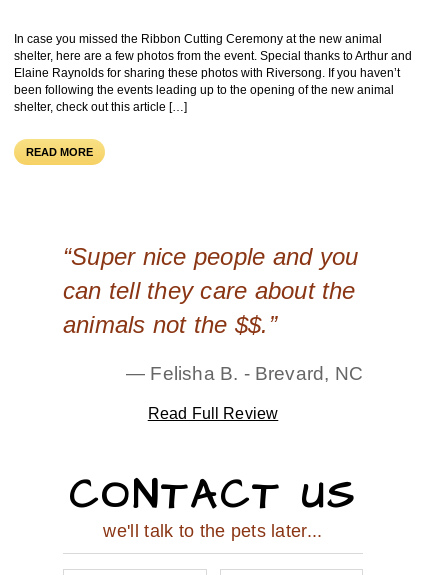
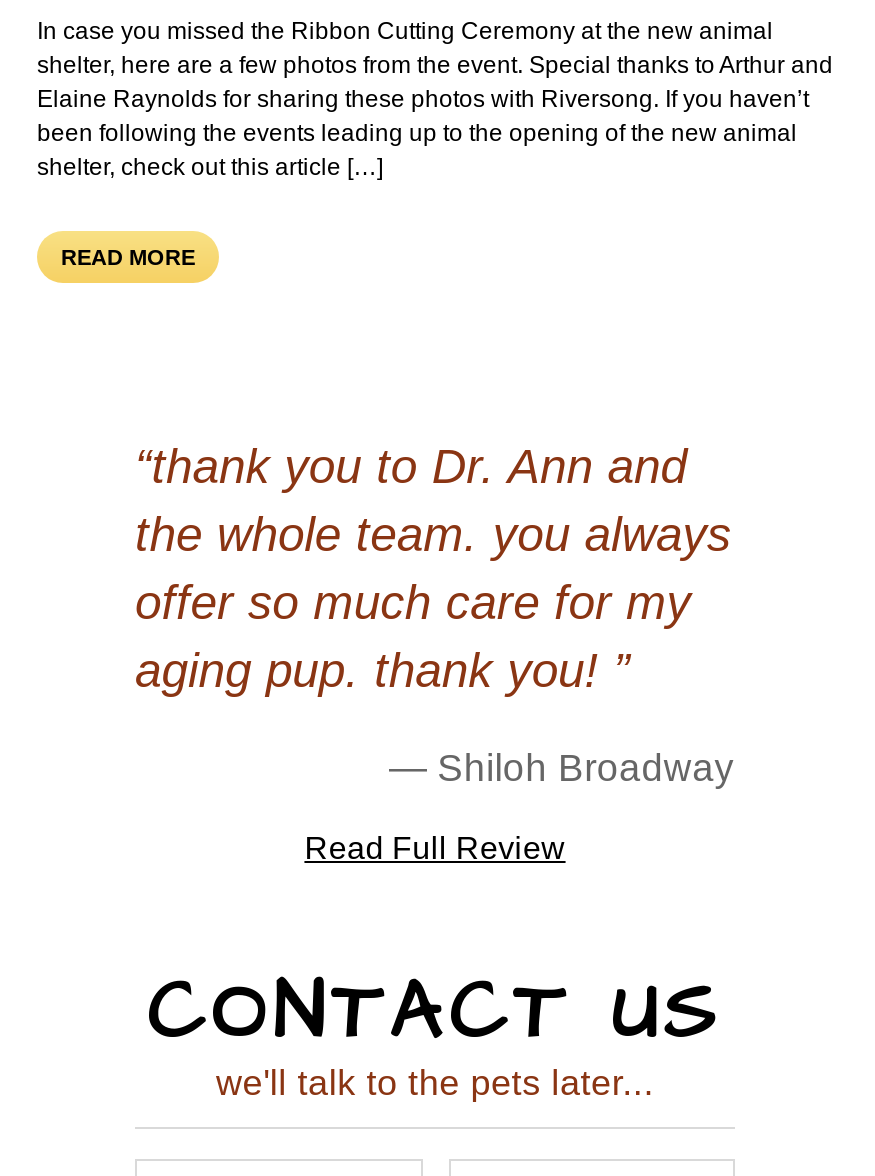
[63,243,358,338] “Super nice people and you | can tell they care about the | animals not the $$.” -> [135,439,731,697] “thank you to Dr. Ann and | the whole team. you always | offer so much care for my | aging pup. thank you! ”
[150,363,363,384] Felisha B. - Brevard, NC -> [437,747,735,789] Shiloh Broadway

